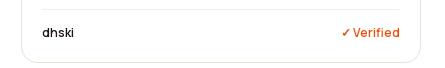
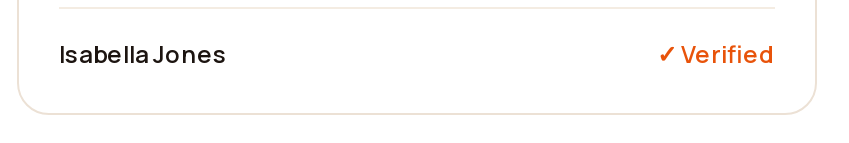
[42,24,74,41] dhski -> [59,37,227,71] Isabella Jones

